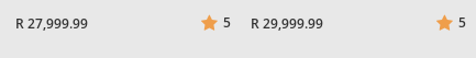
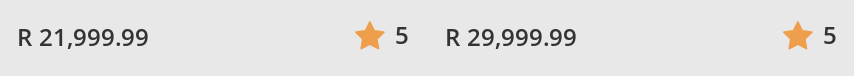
[15,15,88,33] R 27,999.99 -> [17,21,149,55] R 21,999.99

